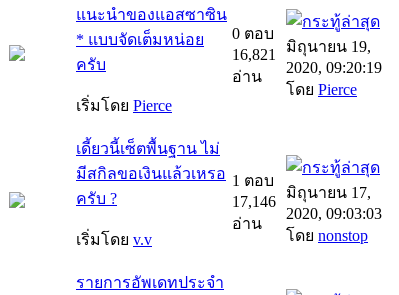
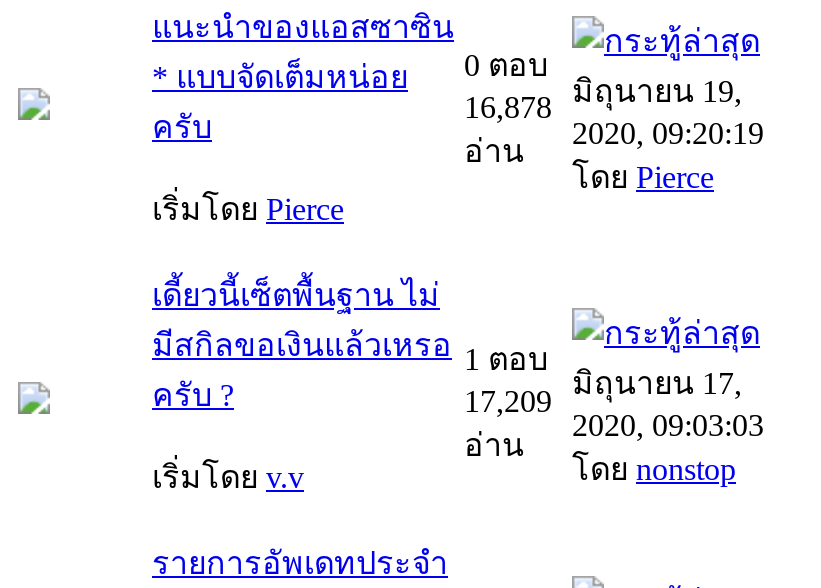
[232,37,371,62] 16,821 มิถุนายน 19, -> [464,73,742,123] 16,878 มิถุนายน 19,
[232,192,276,209] 17,146 -> [464,383,552,417] 17,209

